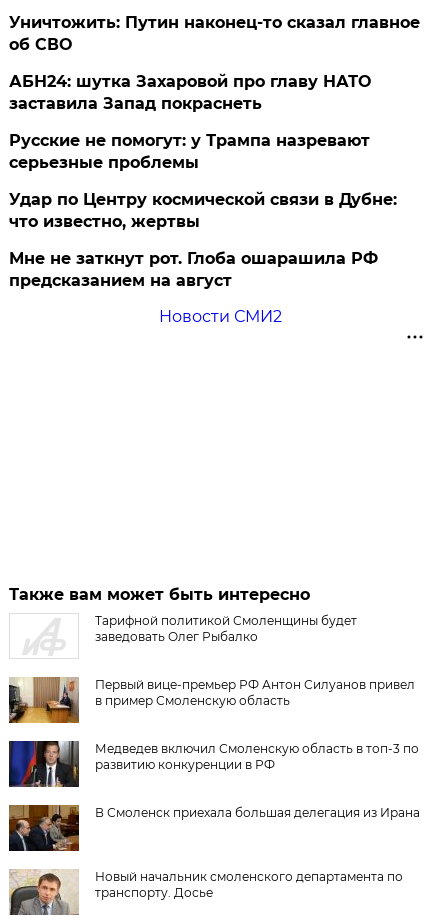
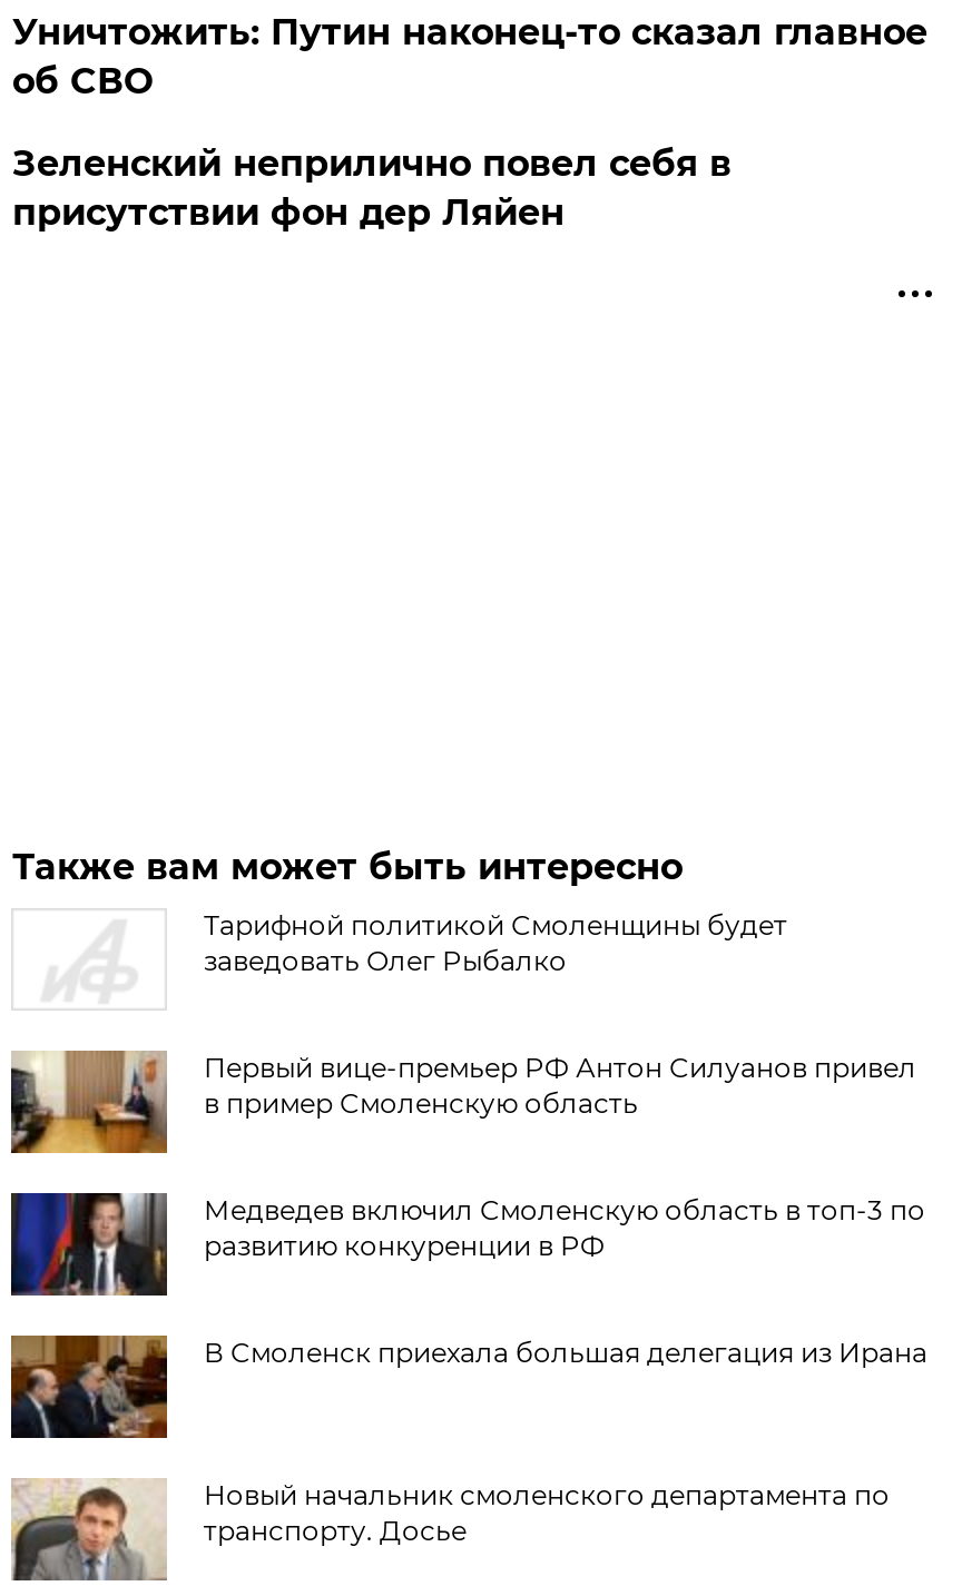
[9,72,397,326] АБН24: шутка Захаровой про главу НАТО | заставила Запад покраснеть | Русские не помогут: у Трампа назревают | серьезные проблемы | Удар по Центру космической связи в Дубне: | что известно, жертвы | Мне не заткнут рот. Глоба ошарашила РФ | предсказанием на август | Новости СМИ2 -> [12,142,731,234] Зеленский неприлично повел cебя в | присутствии фон дер Ляйен

